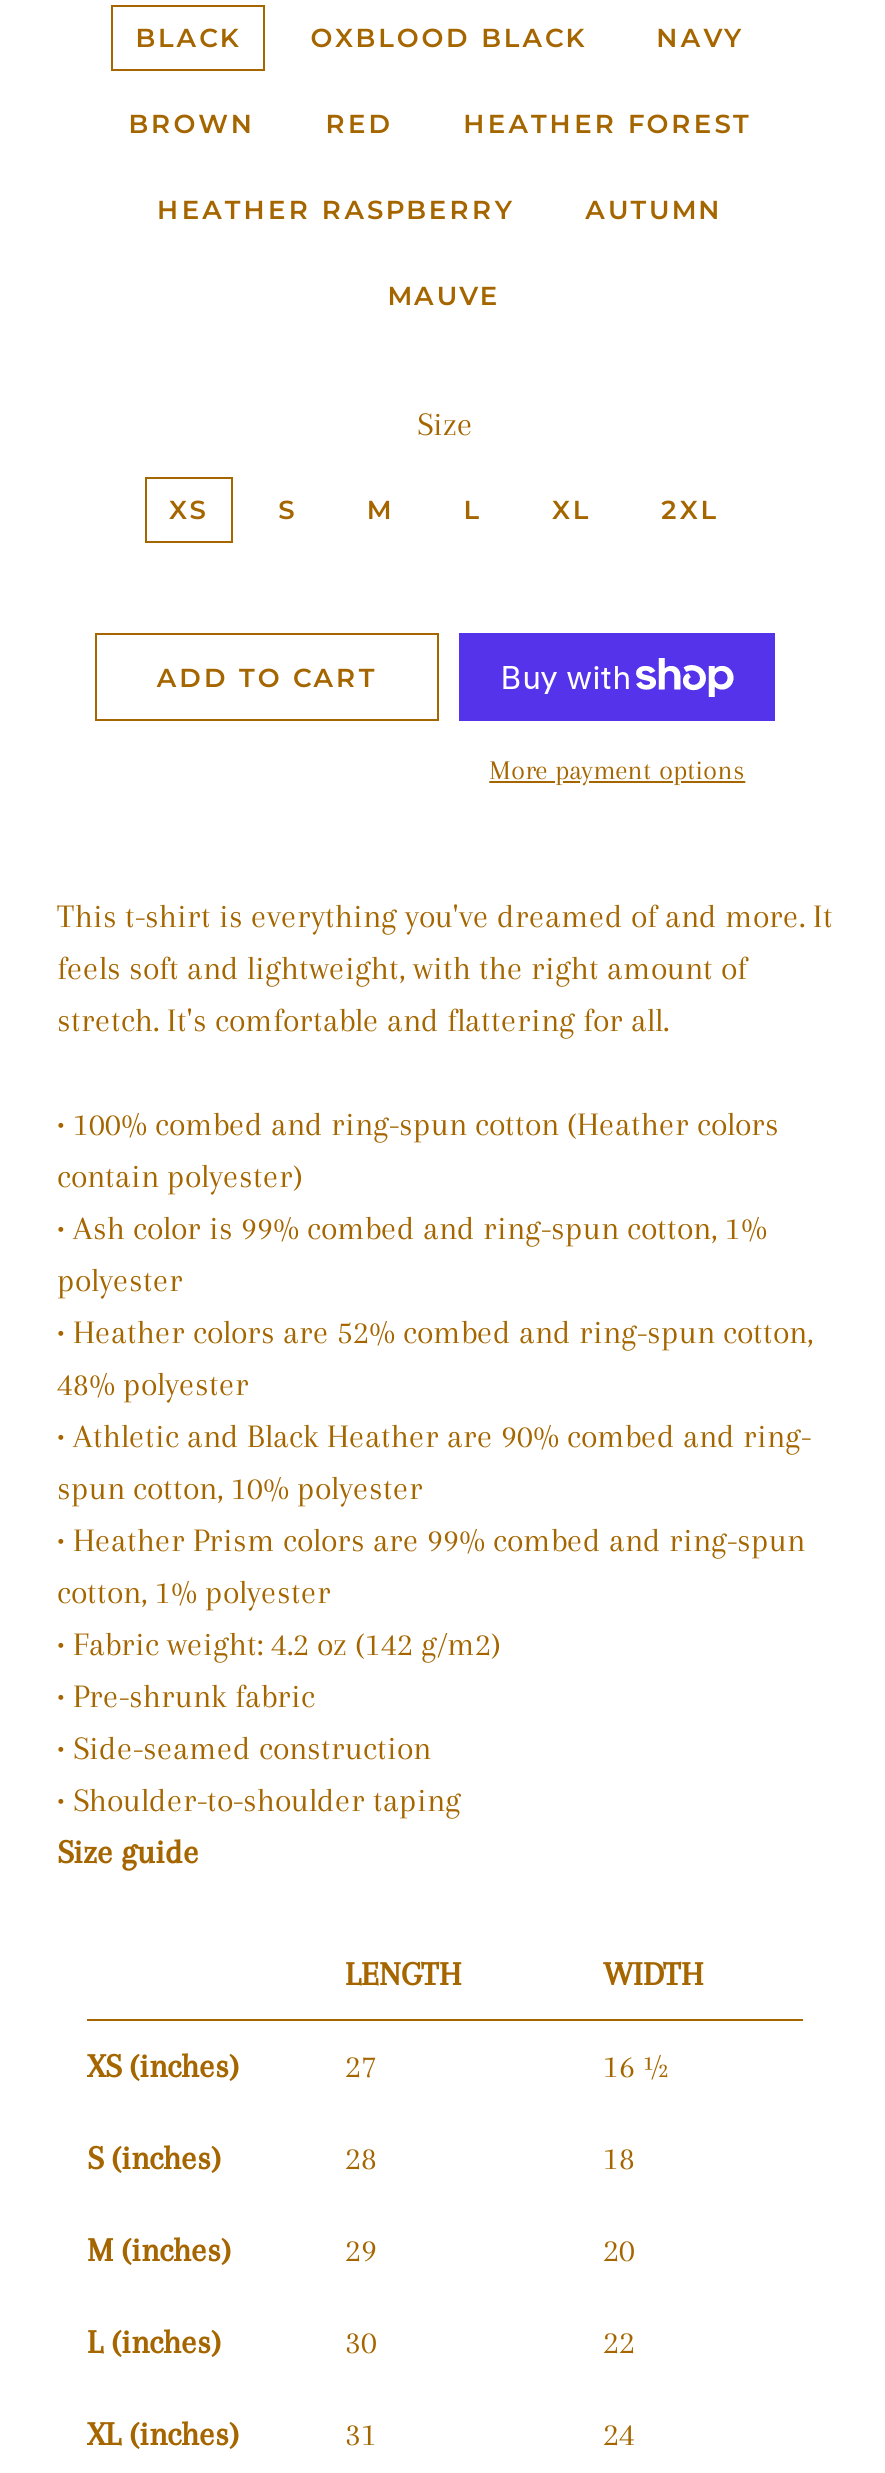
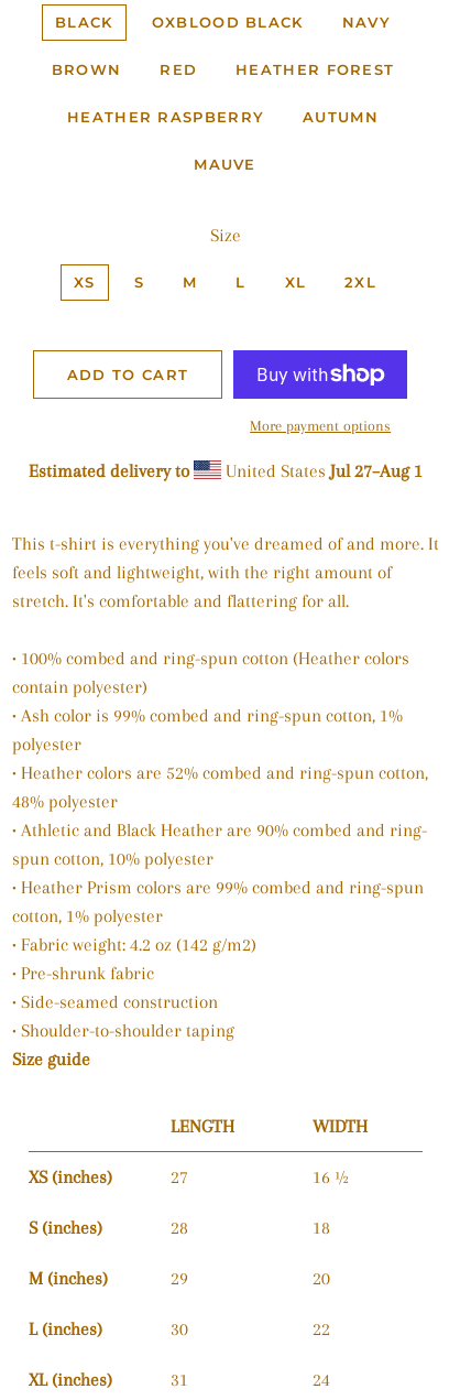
none -> [28,460,423,481] Estimated delivery to | United States Jul 27–Aug 1

